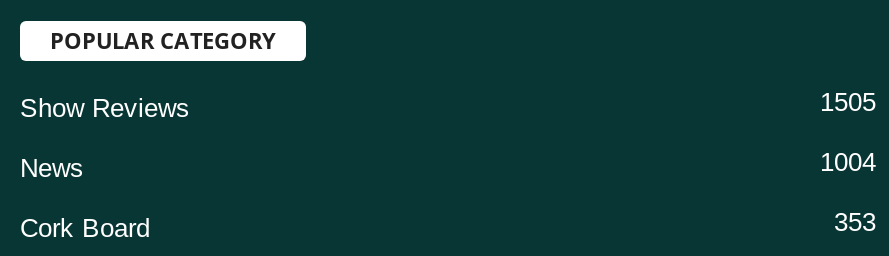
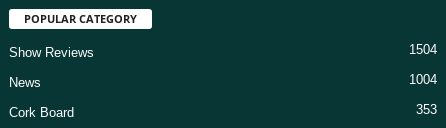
[820,87,876,117] 1505 -> [409,42,437,57] 1504

